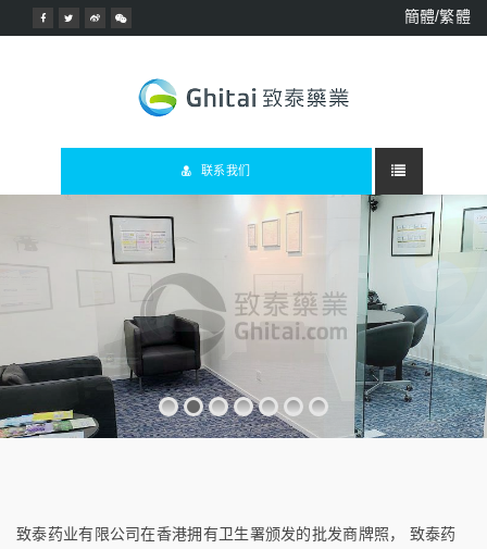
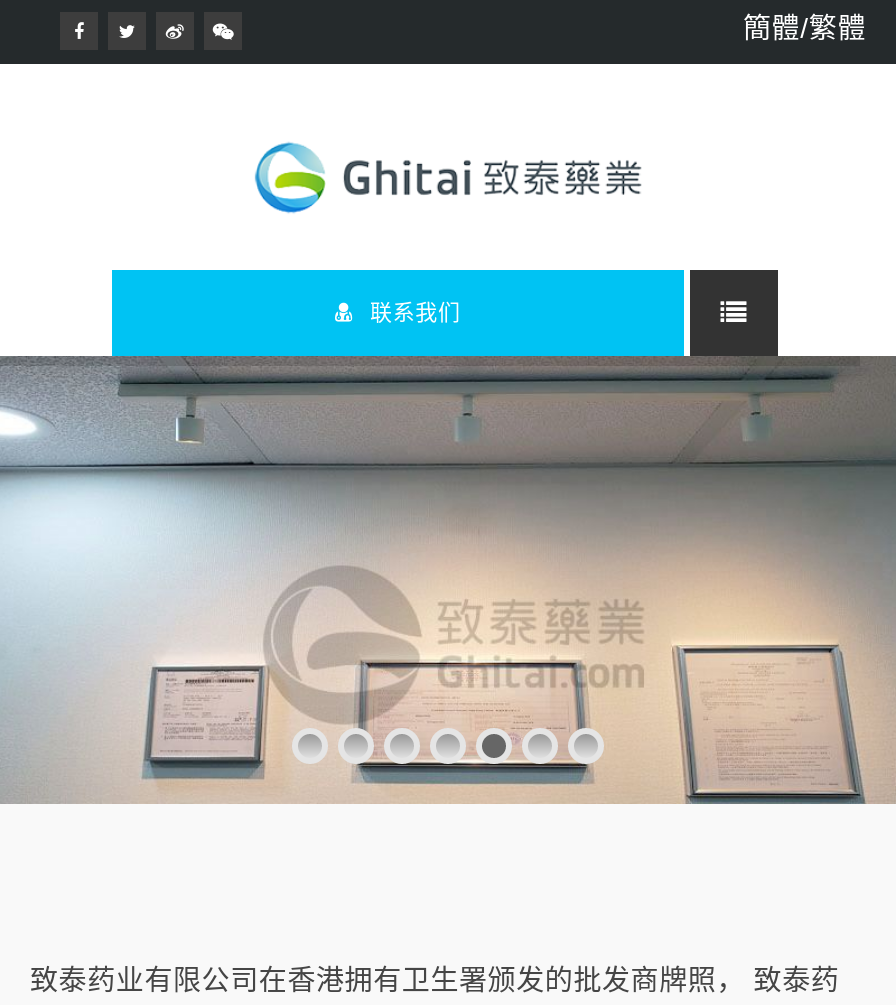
[3,194,484,439] [image] -> [6,354,890,804] [image]

